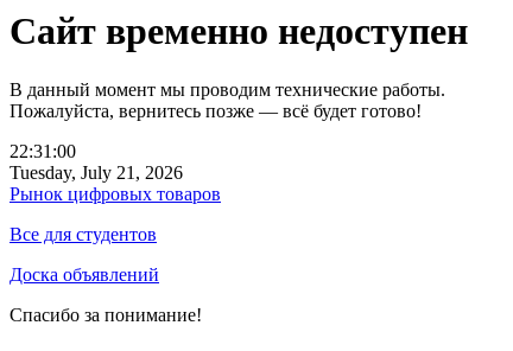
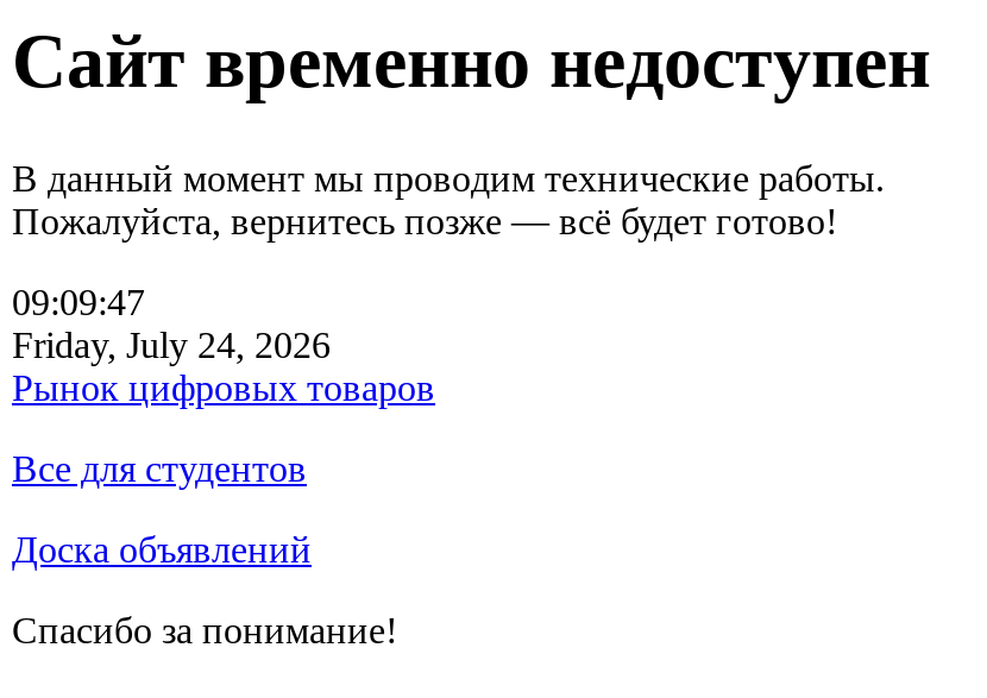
[9,141,76,161] 22:31:00 -> [12,282,145,322] 09:09:47
[9,162,183,182] Tuesday, July 21, 2026 -> [12,324,331,365] Friday, July 24, 2026

